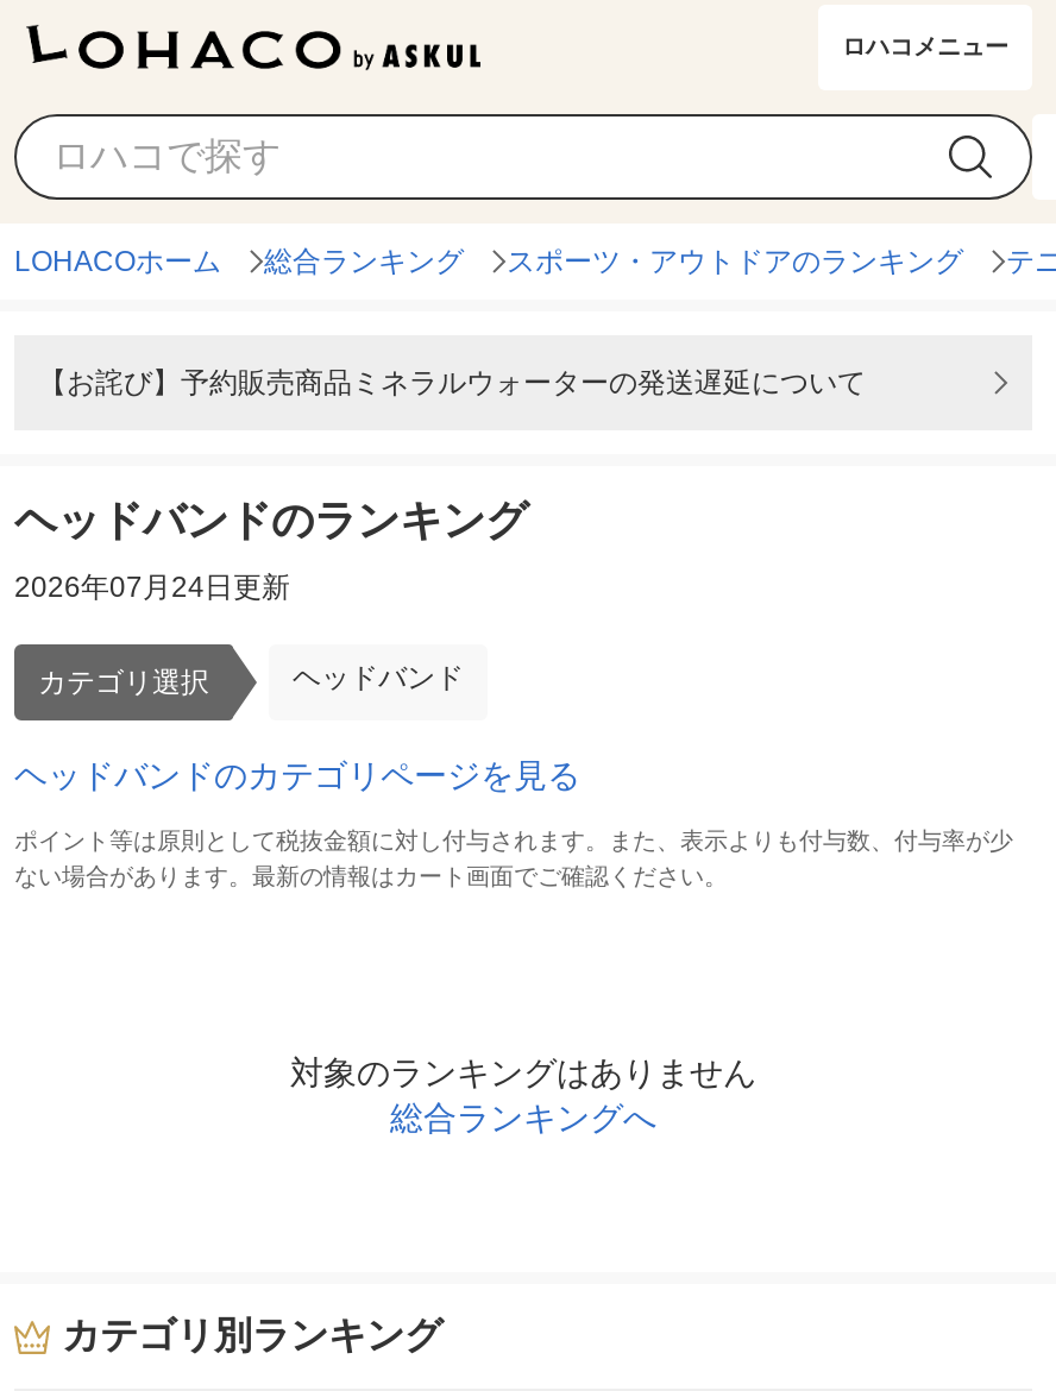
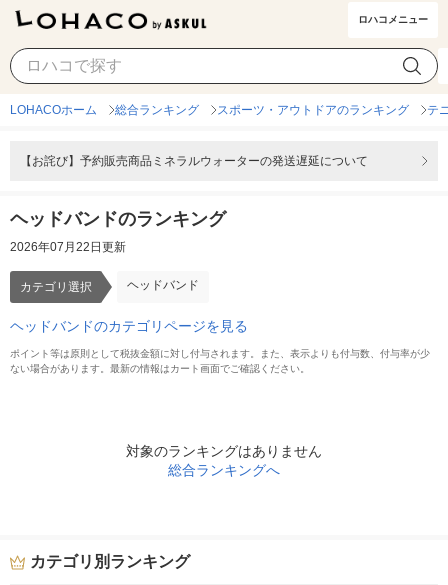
[14,571,290,604] 2026年07月24日更新 -> [10,240,126,254] 2026年07月22日更新

